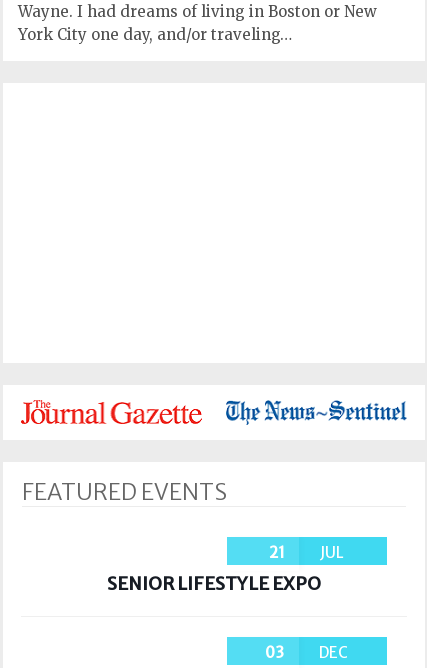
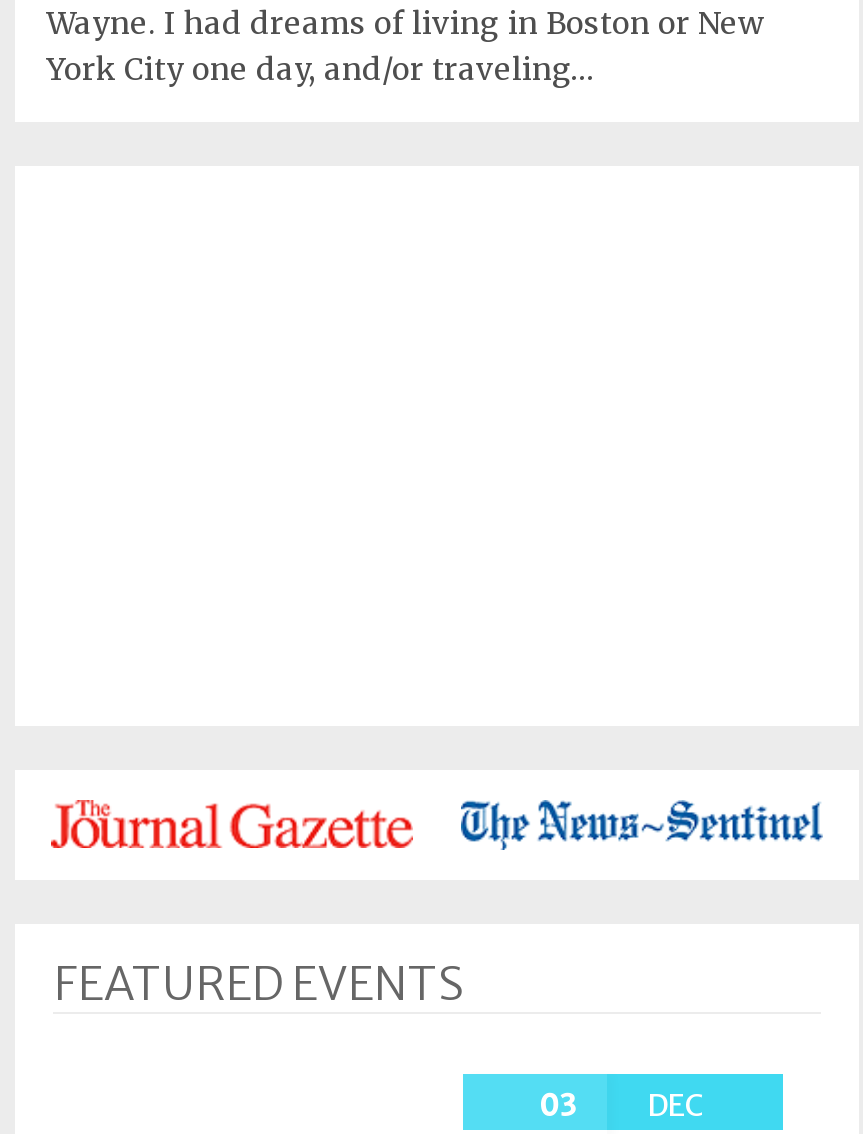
[107,543,344,595] 21 | JUL | SENIOR LIFESTYLE EXPO -> none

